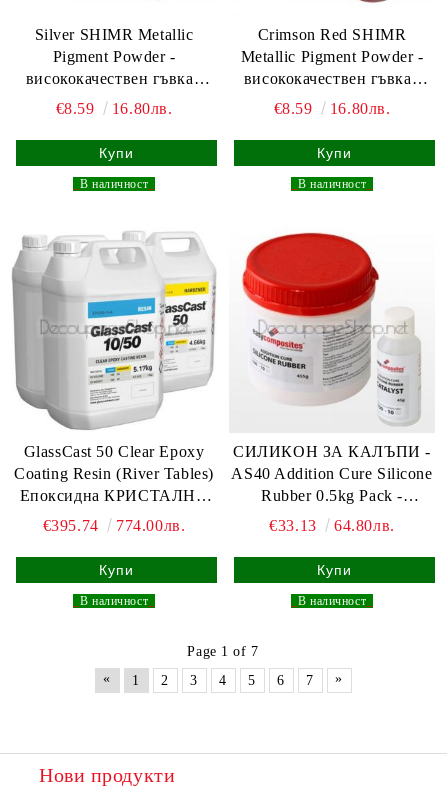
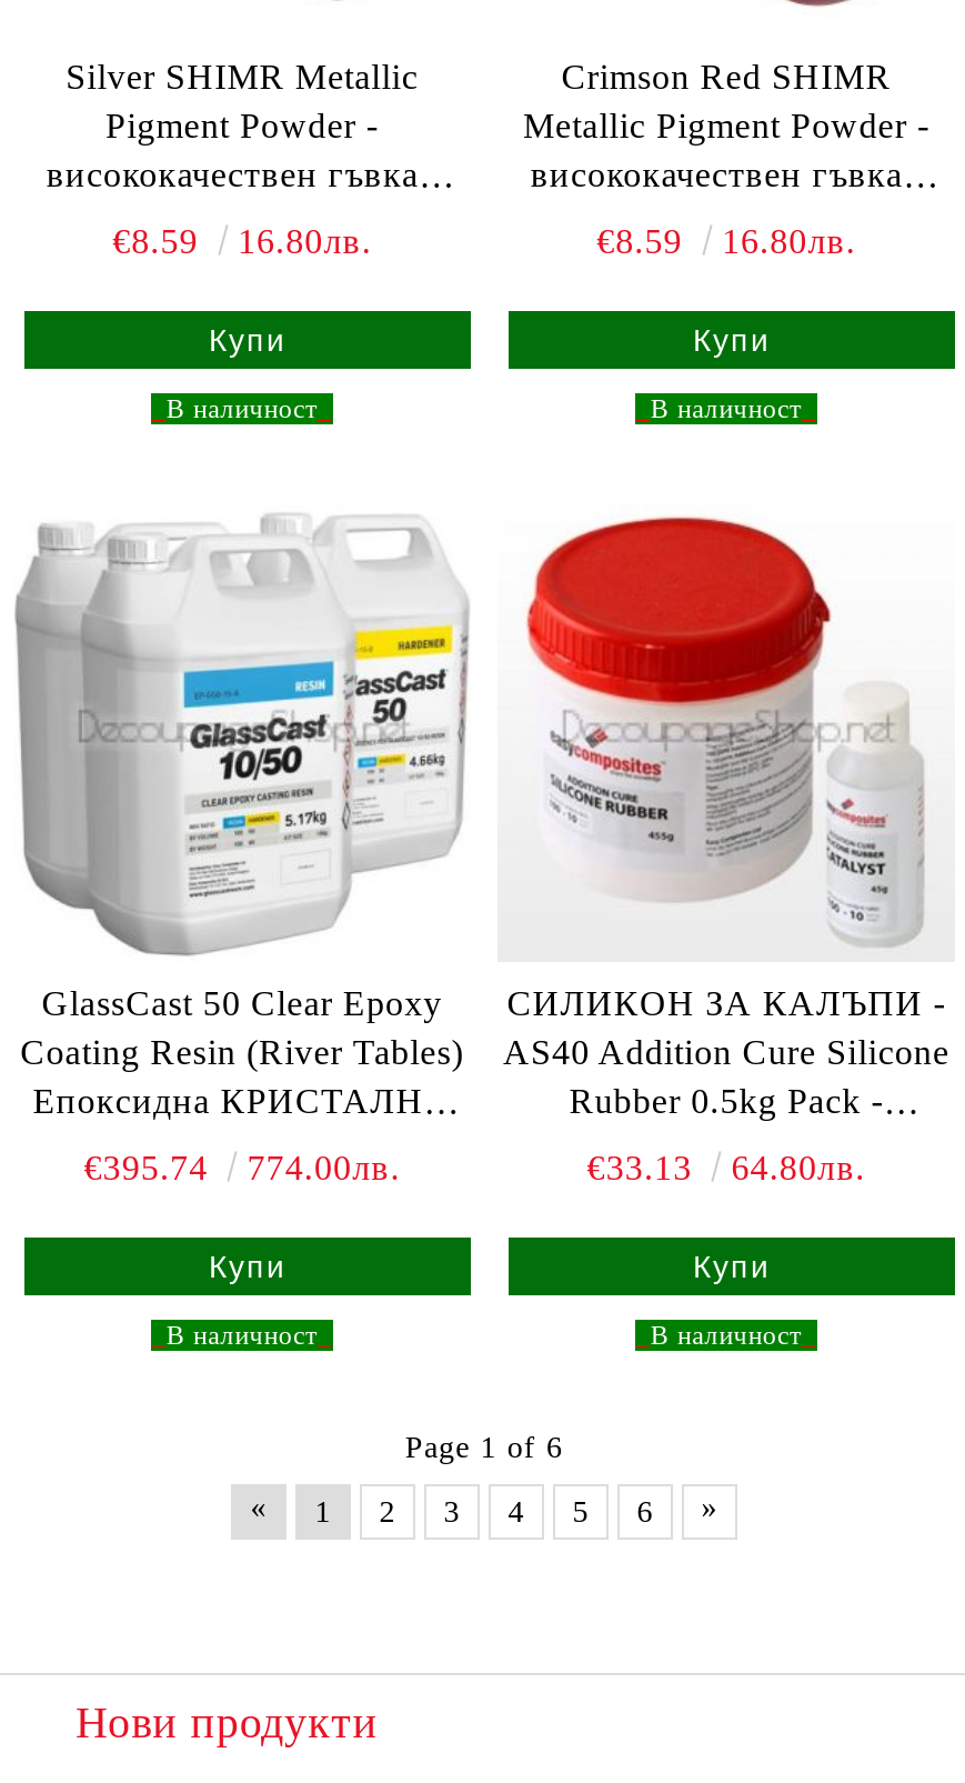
[187,644,259,659] Page 1 of 7 -> [405,1432,563,1465] Page 1 of 6
[306,673,314,688] 7 -> none

